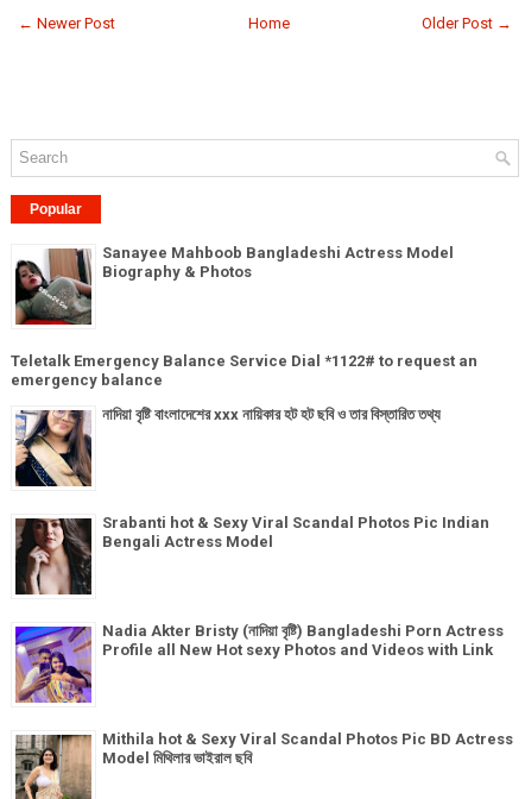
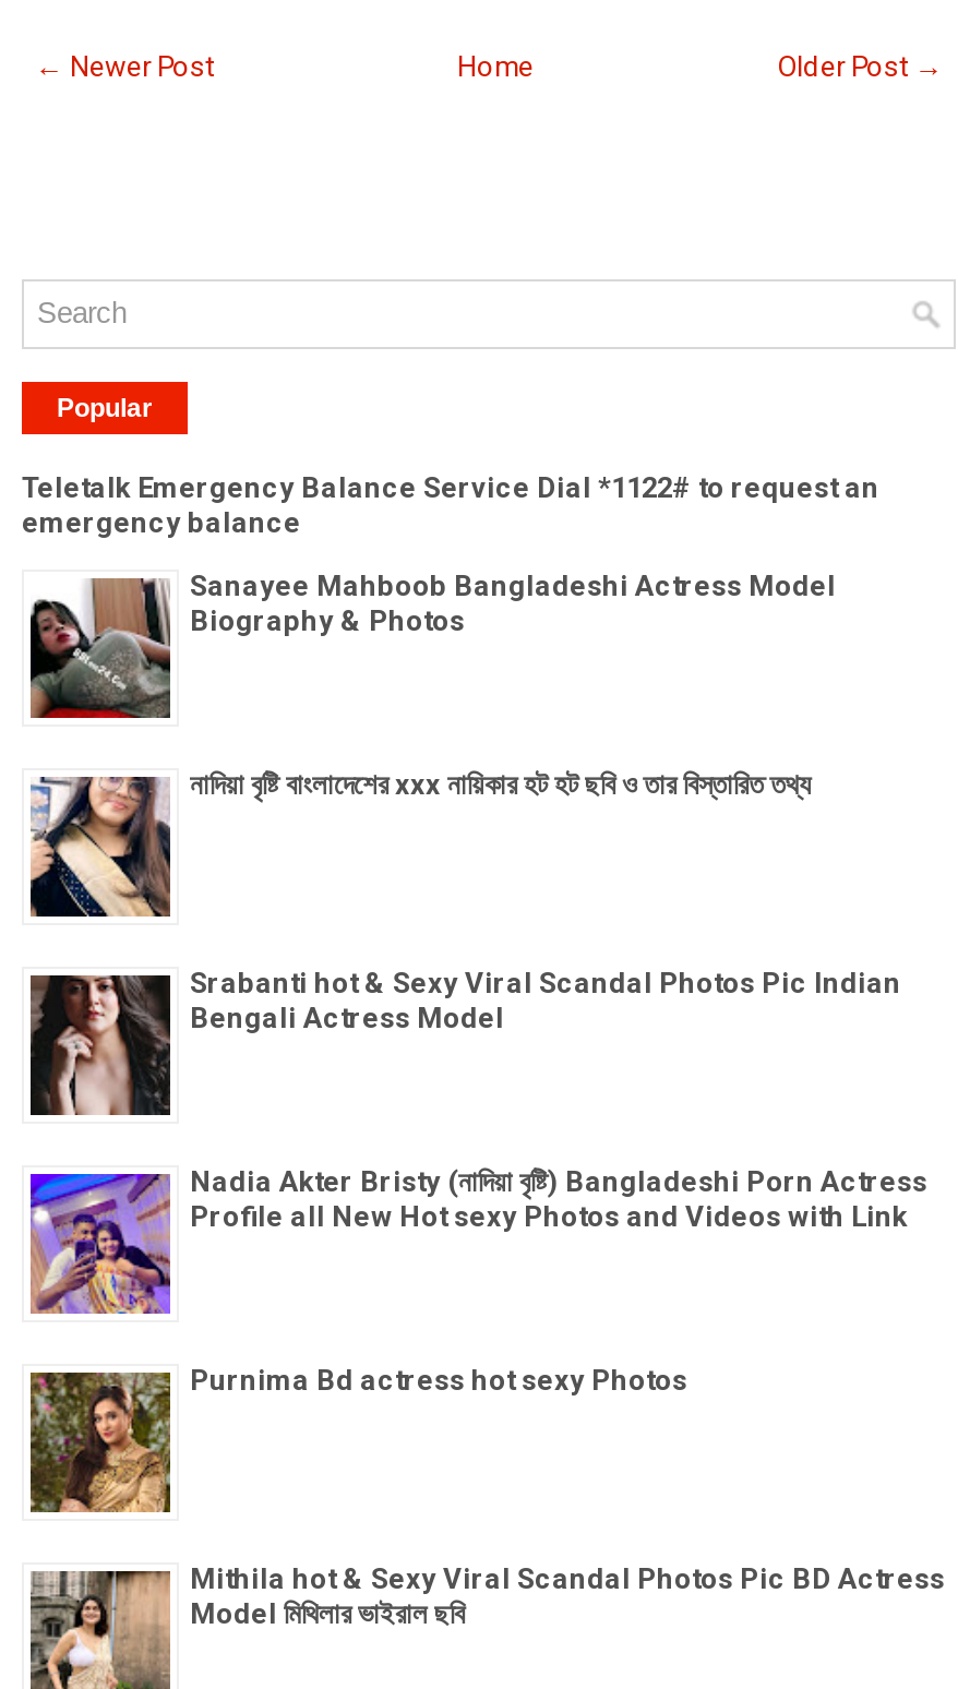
moved [11,352,477,389] -> [22,471,879,539]: Teletalk Emergency Balance Service Dial *1122# to request an | emergency balance
none -> [31,1363,687,1514] [image] | Purnima Bd actress hot sexy Photos

